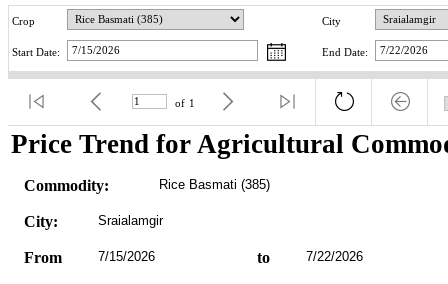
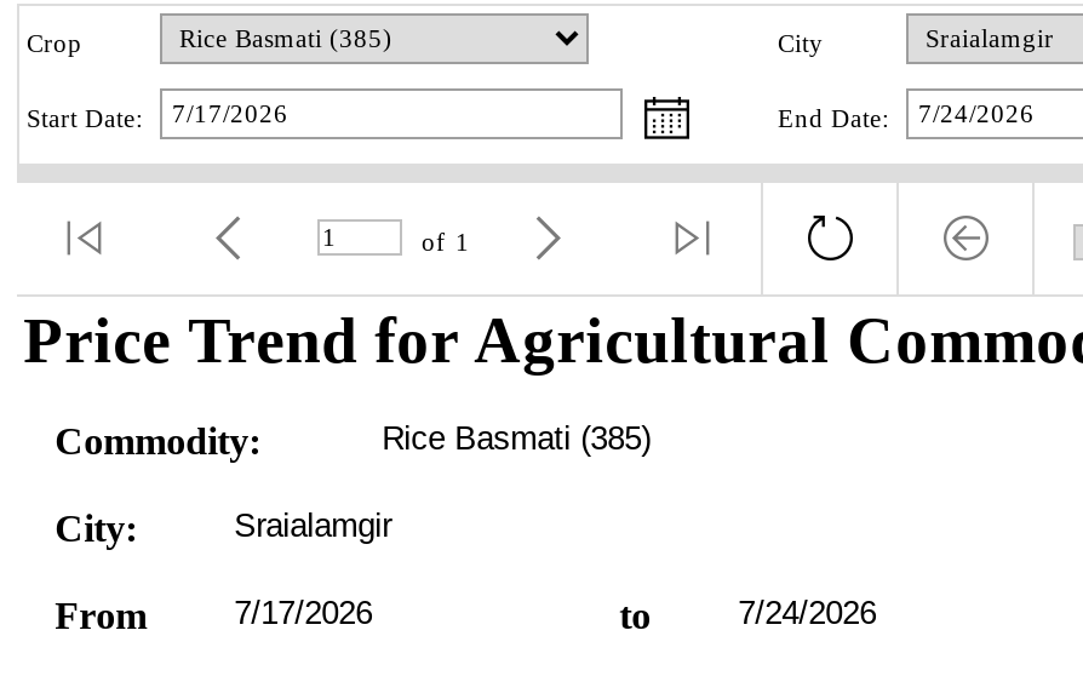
[98,249,155,264] 7/15/2026 -> [234,594,372,630] 7/17/2026
[306,249,363,264] 7/22/2026 -> [738,594,876,630] 7/24/2026

